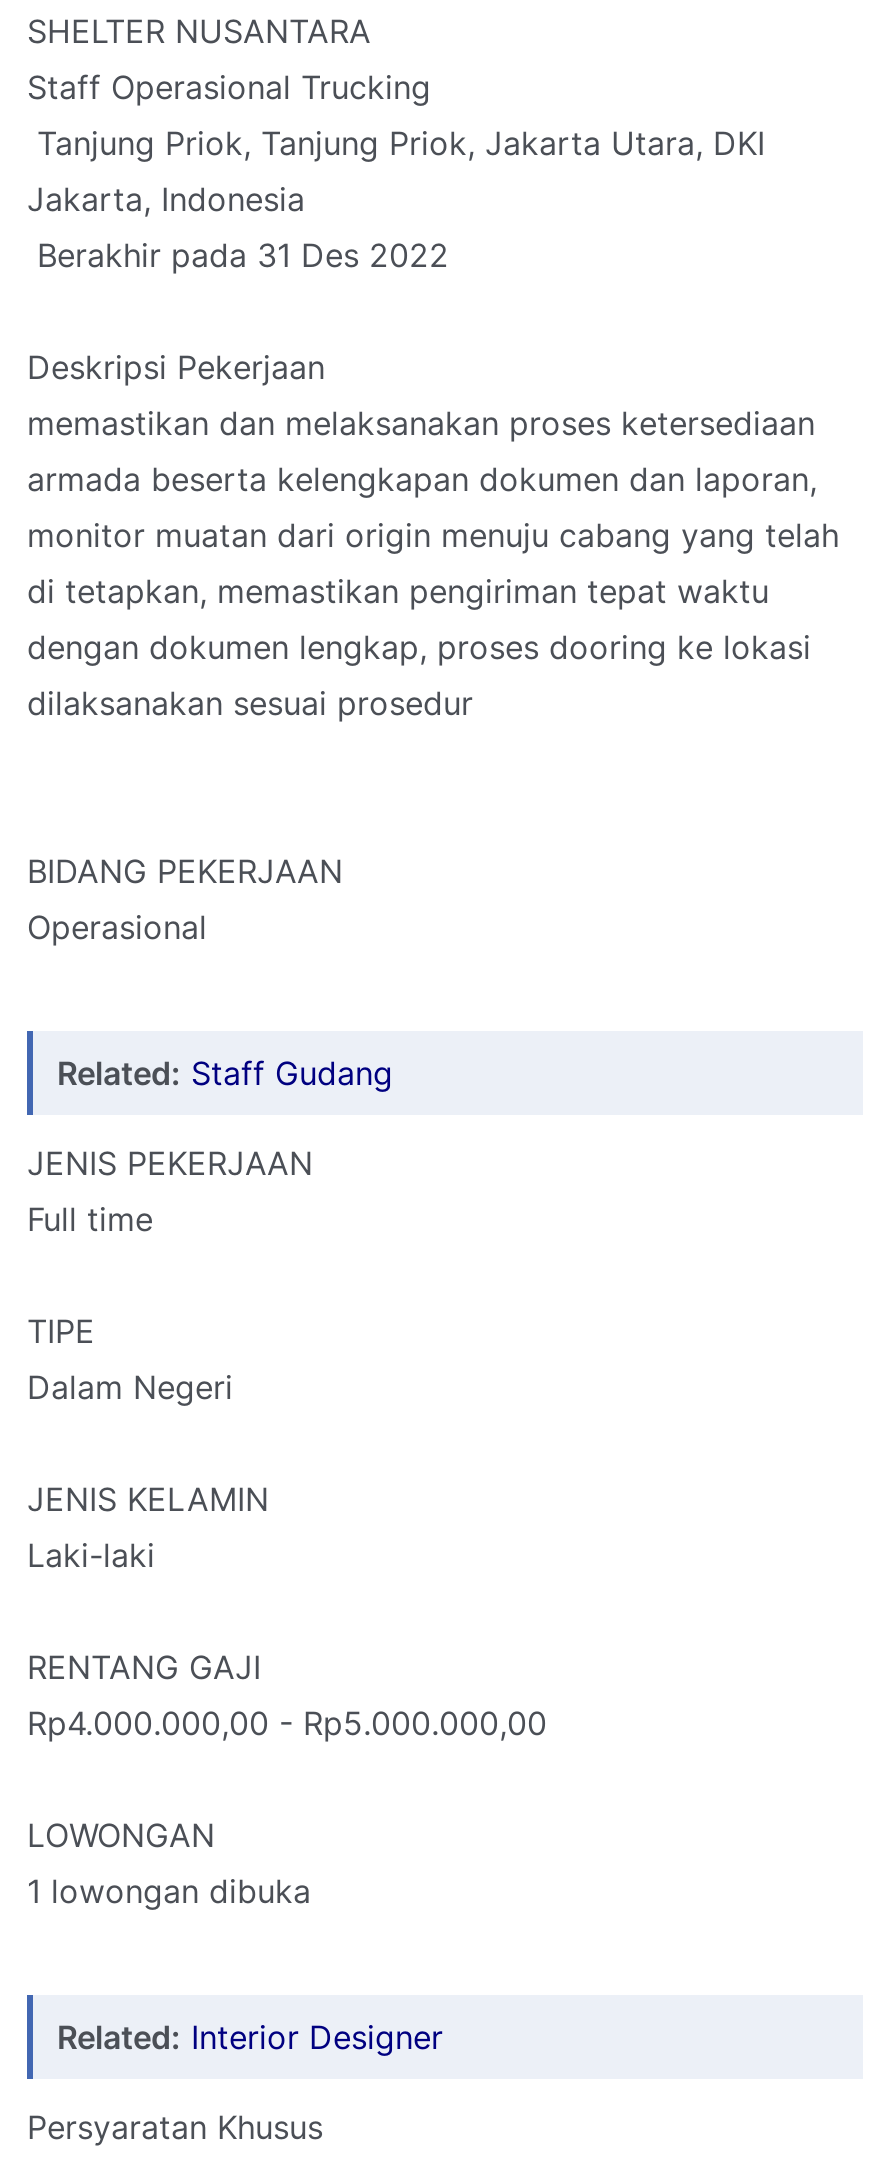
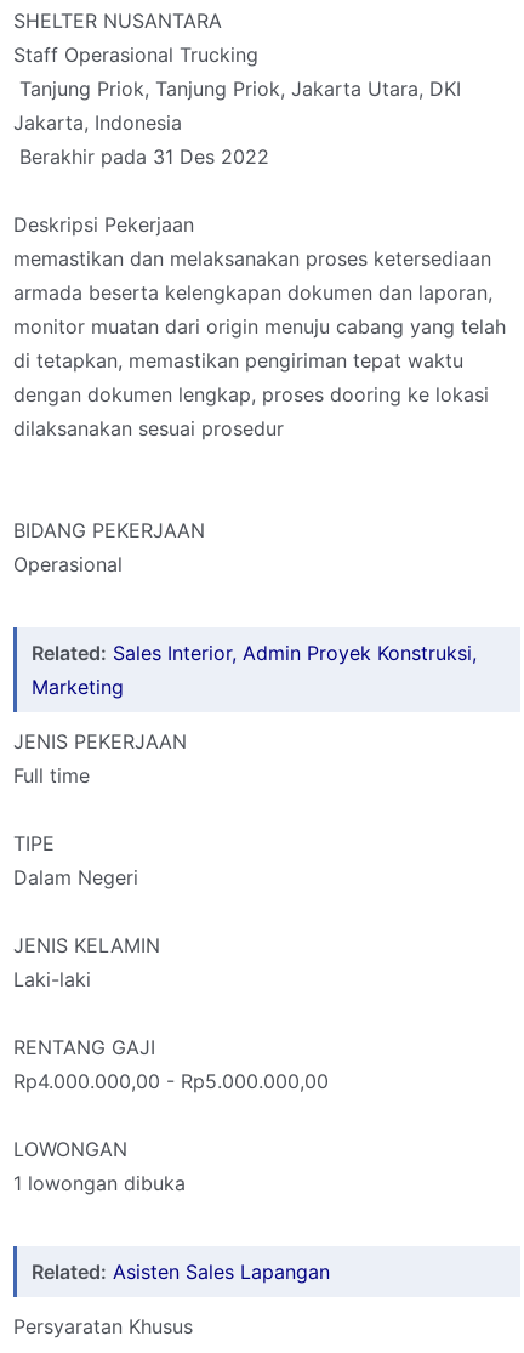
[57,1054,393,1094] Related: Staff Gudang -> [32,641,477,699] Related: Sales Interior, Admin Proyek Konstruksi, | Marketing
[57,2018,443,2058] Related: Interior Designer -> [32,1260,330,1284] Related: Asisten Sales Lapangan

